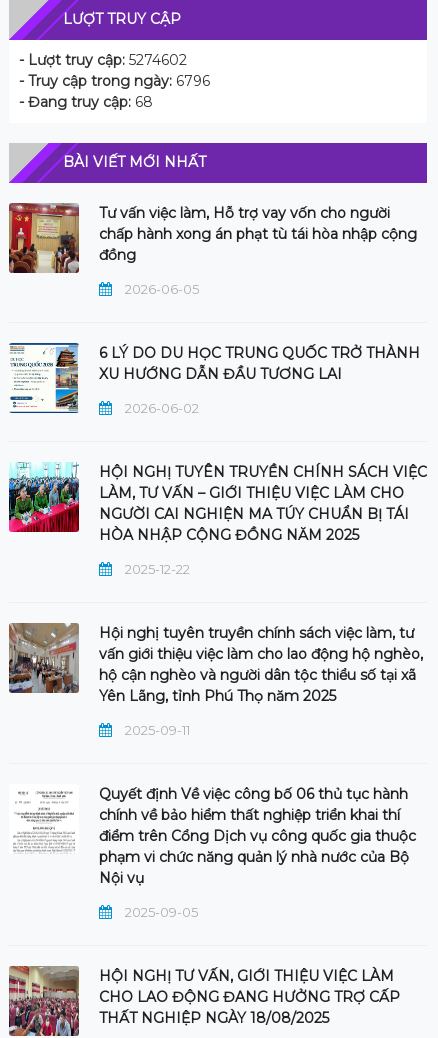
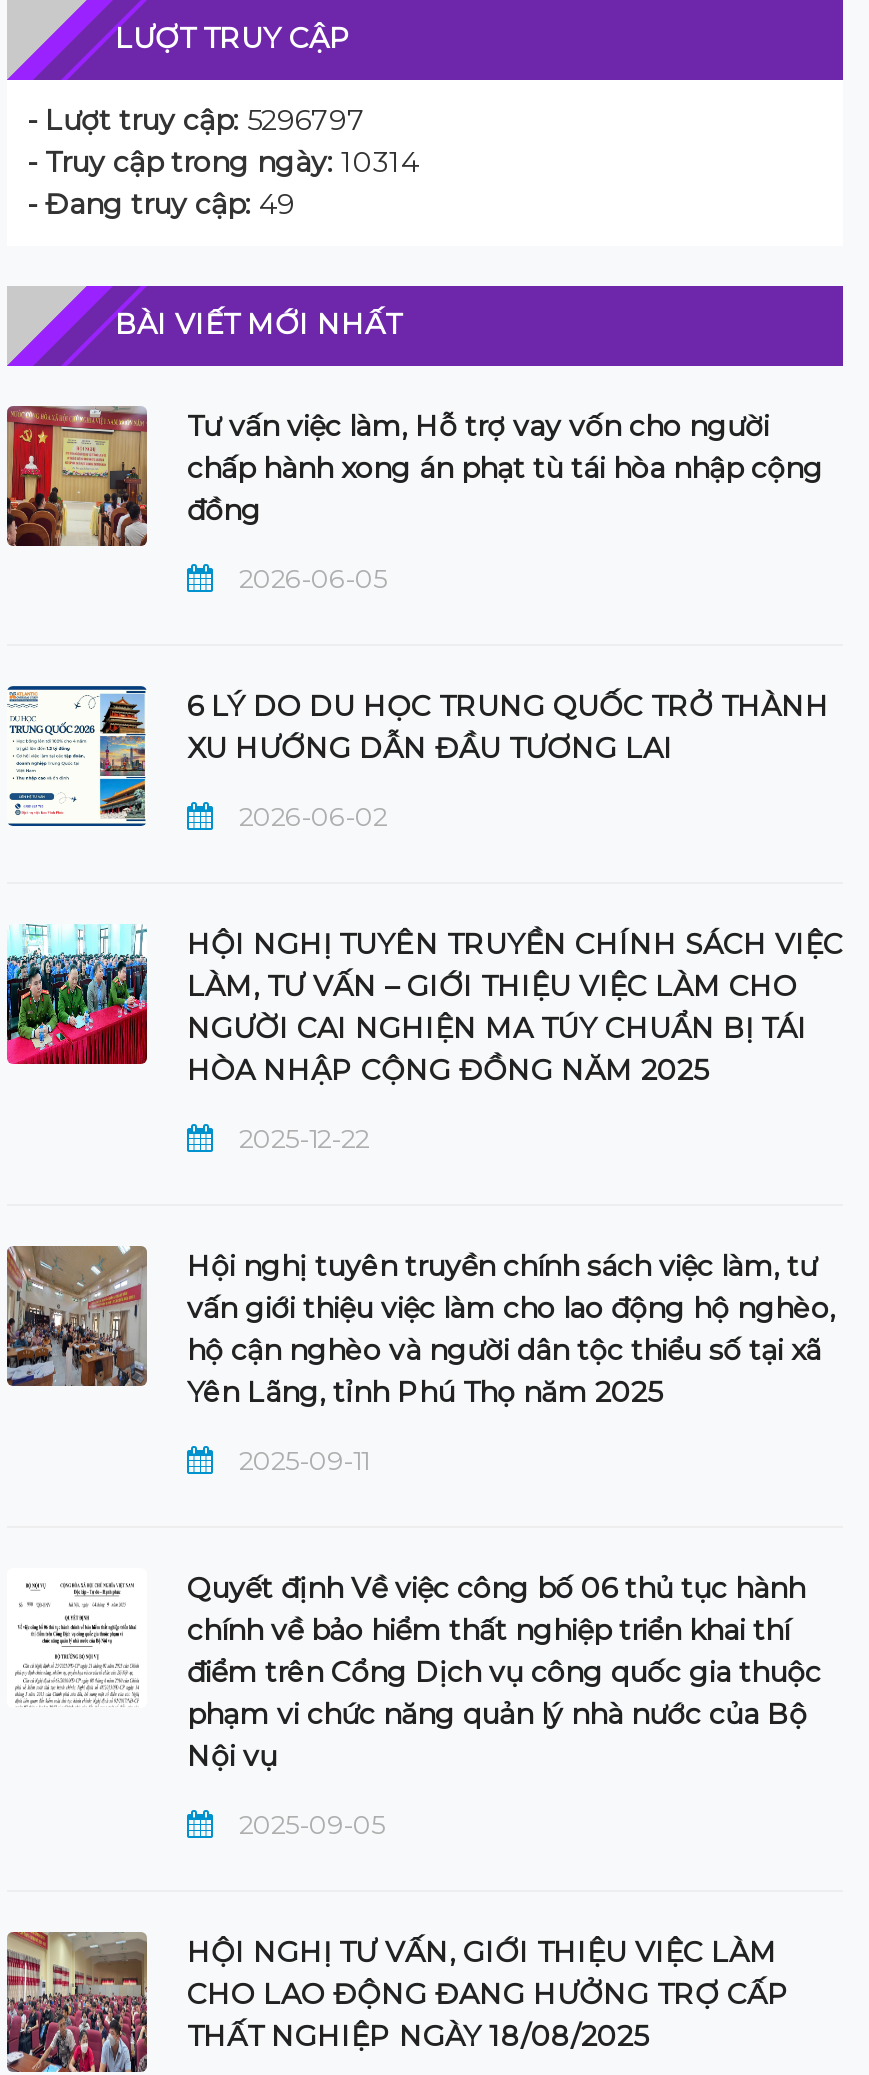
[19,51,187,69] - Lượt truy cập: 5274602 -> [27,101,365,137] - Lượt truy cập: 5296797
[19,72,210,90] - Truy cập trong ngày: 6796 -> [27,143,419,179] - Truy cập trong ngày: 10314
[19,93,153,111] - Đang truy cập: 68 -> [27,185,295,221] - Đang truy cập: 49

